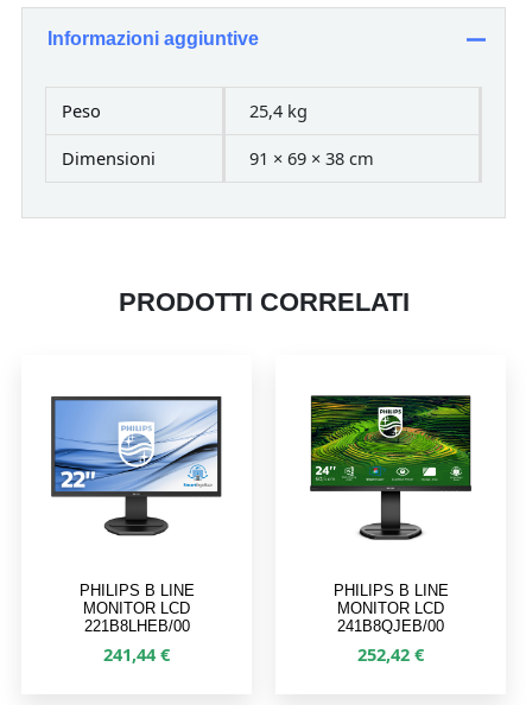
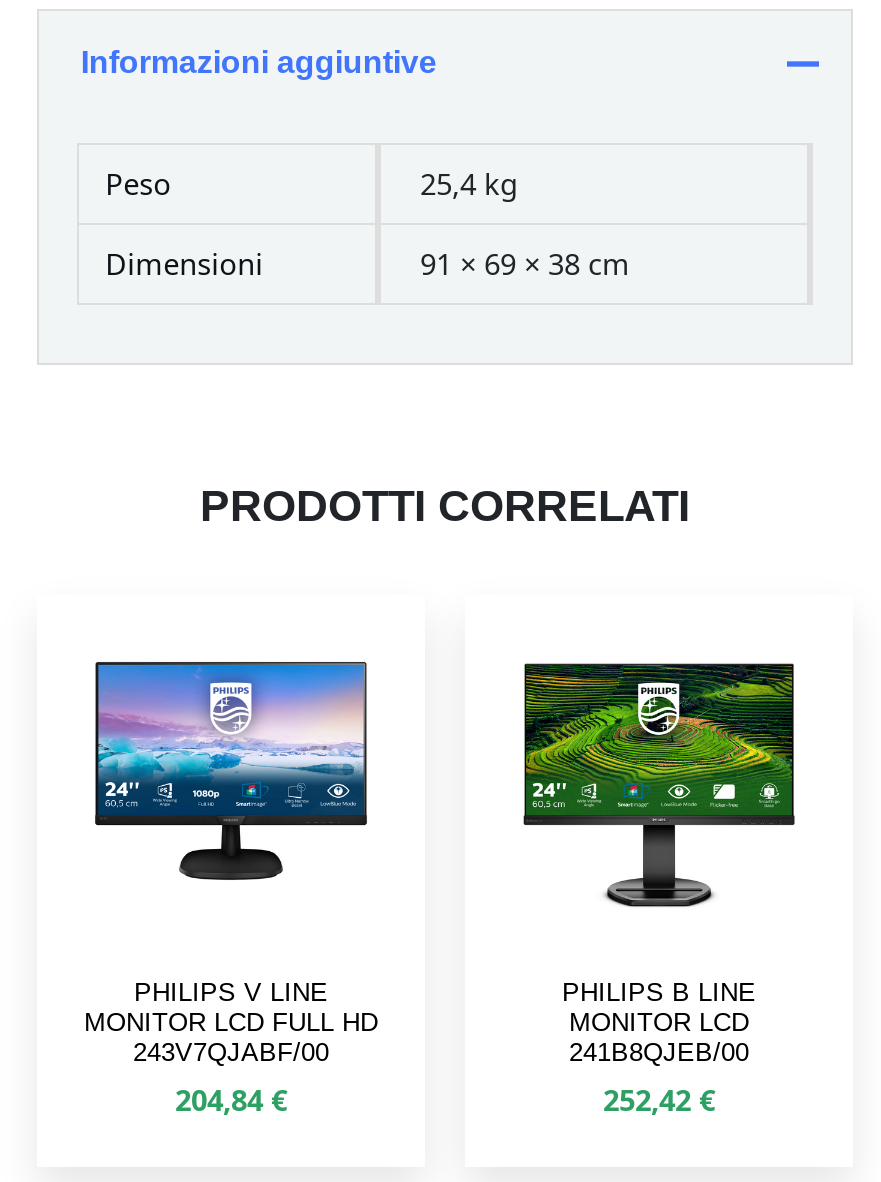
[50,395,223,666] [image] | PHILIPS B LINE | MONITOR LCD | 221B8LHEB/00 | 241,44 € -> [84,661,378,1119] [image] | PHILIPS V LINE | MONITOR LCD FULL HD | 243V7QJABF/00 | 204,84 €

